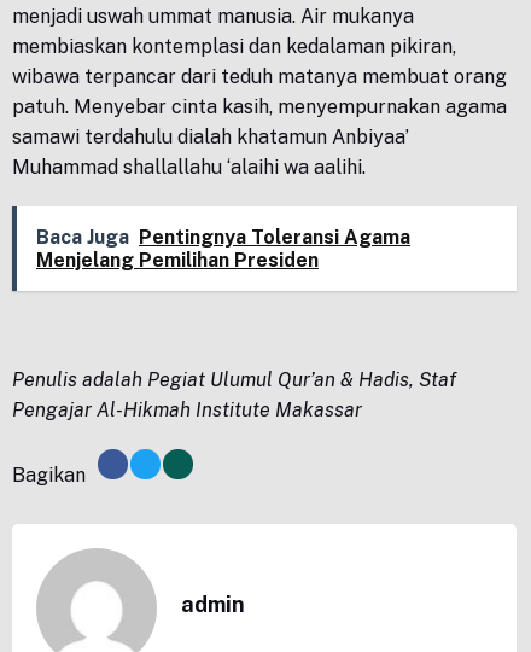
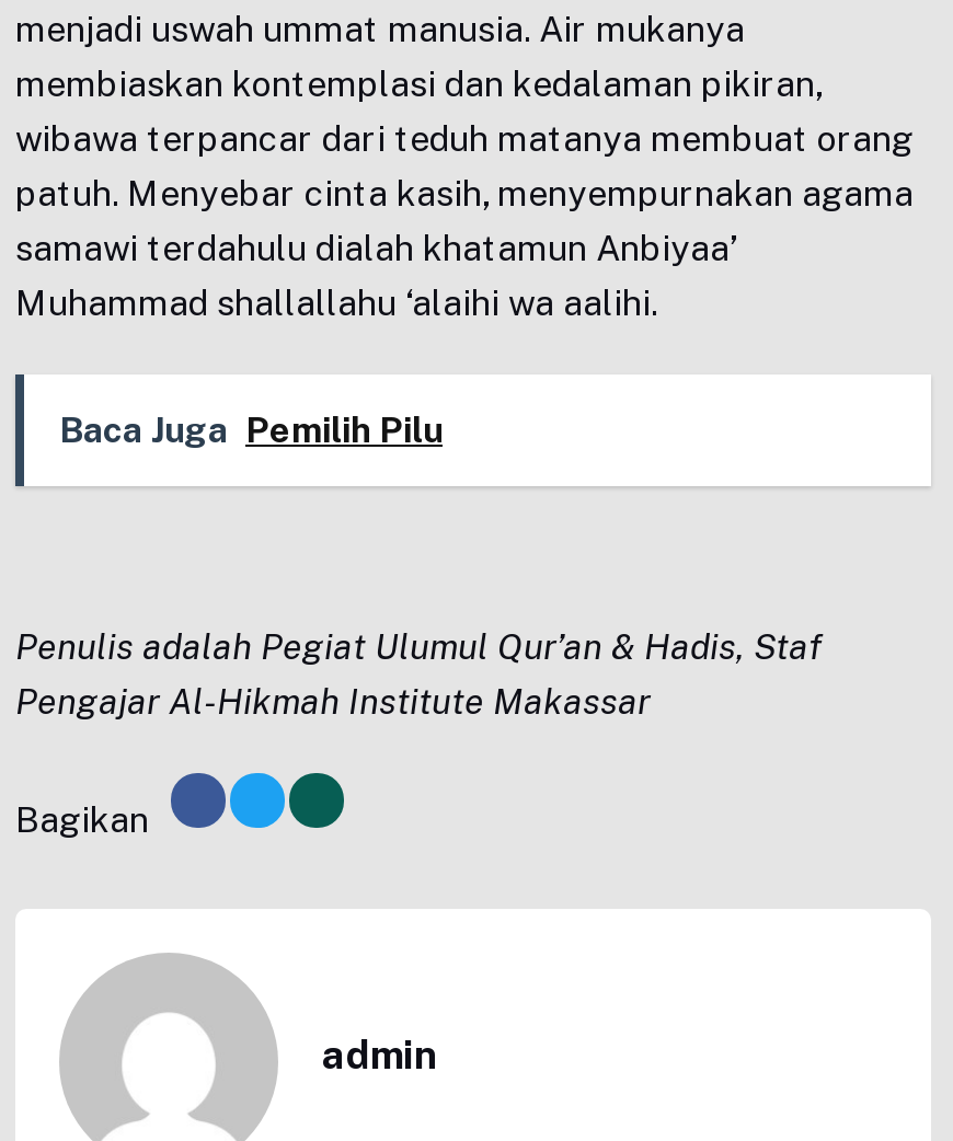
[36,226,410,272] Baca Juga Pentingnya Toleransi Agama | Menjelang Pemilihan Presiden -> [59,410,443,451] Baca Juga Pemilih Pilu

